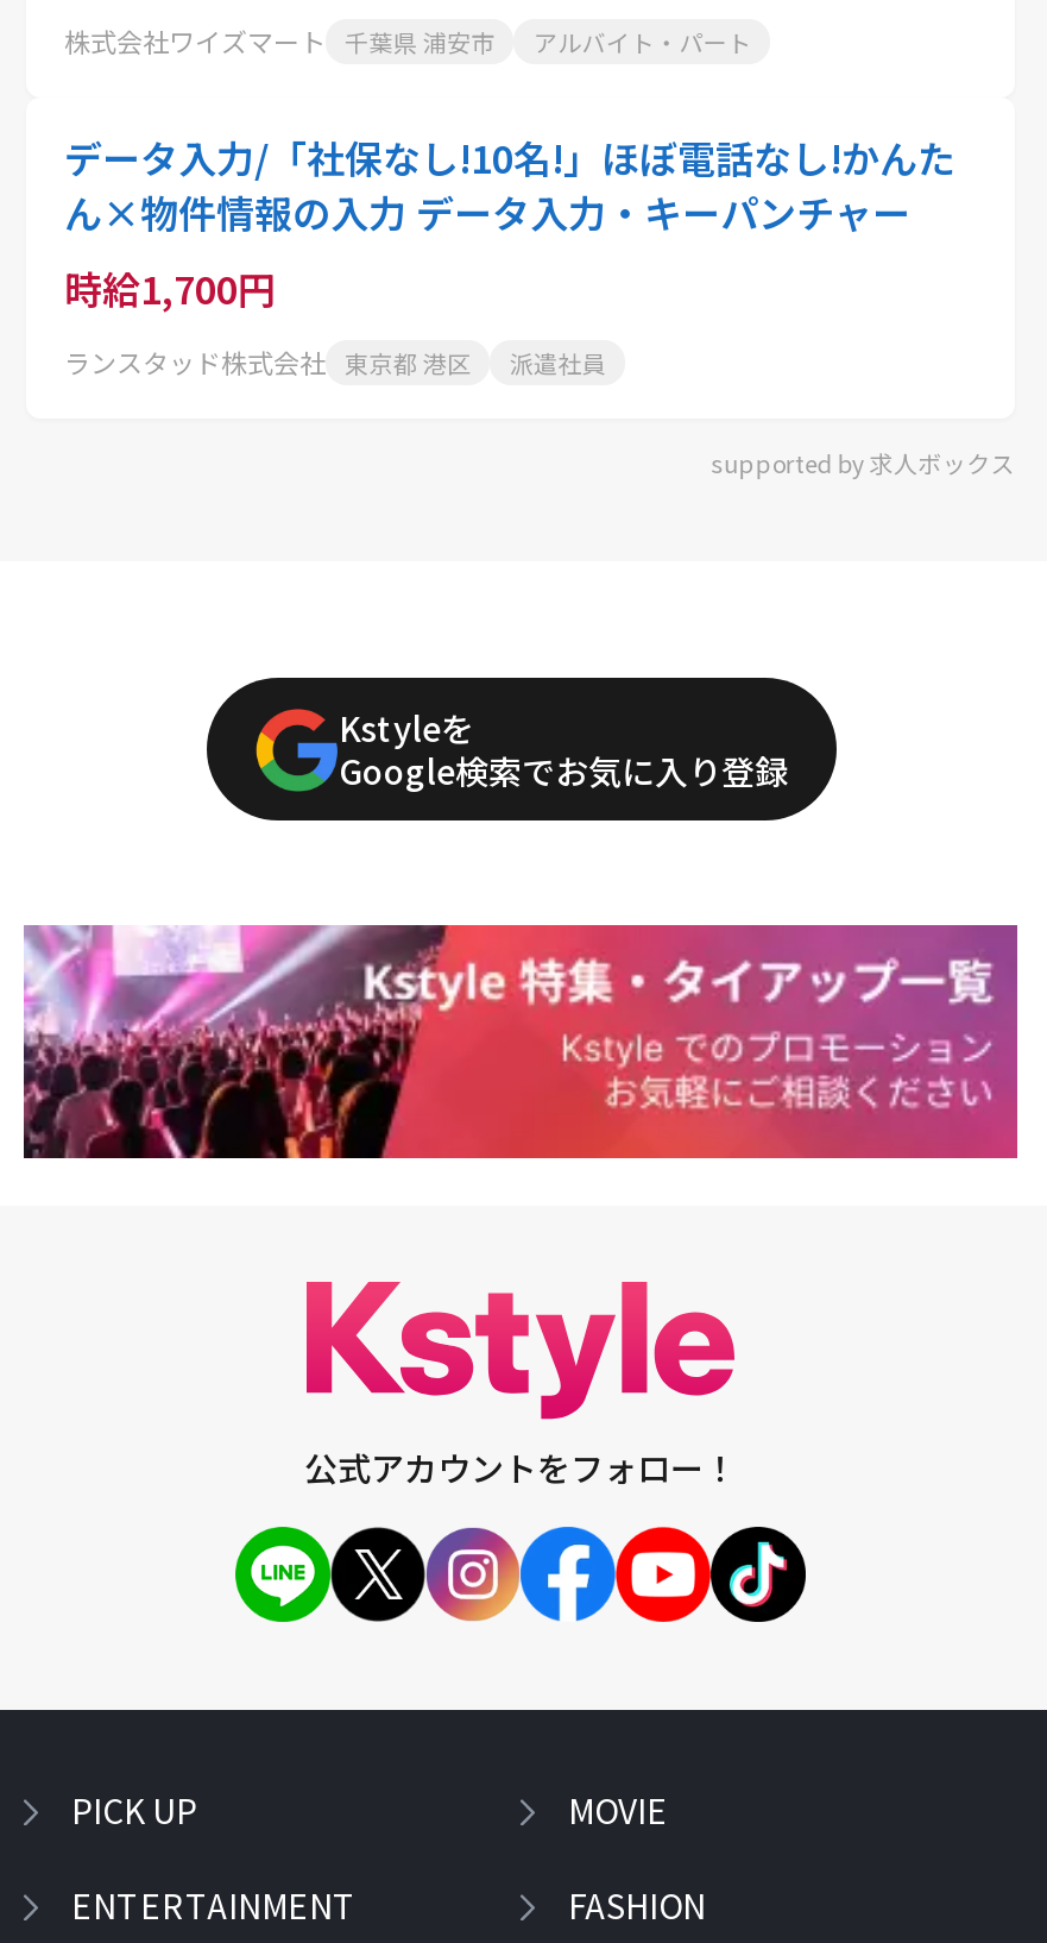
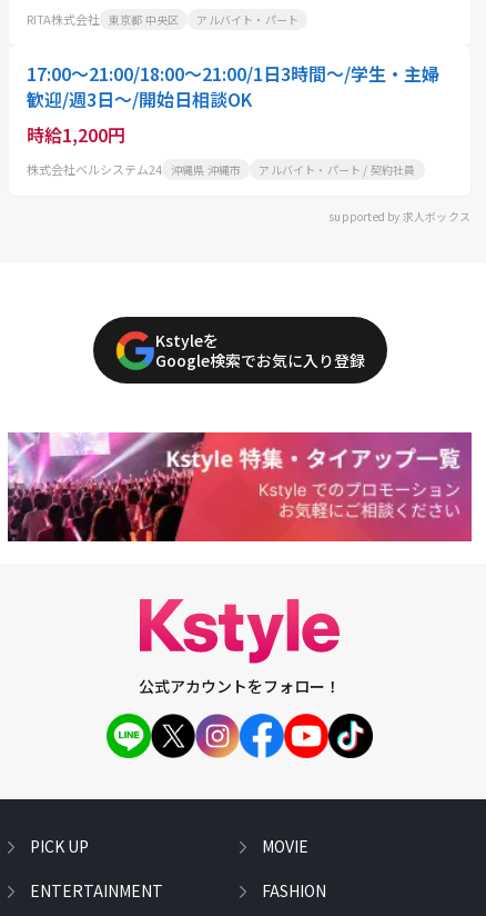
[64,21,495,59] 株式会社ワイズマート 千葉県 浦安市 -> [27,10,179,27] RITA株式会社 東京都 中央区
[64,128,955,316] データ入力/「社保なし!10名!」ほぼ電話なし!かんた | ん×物件情報の入力 データ入力・キーパンチャー | 時給1,700円 -> [27,60,439,148] 17:00～21:00/18:00～21:00/1日3時間～/学生・主婦 | 歓迎/週3日～/開始日相談OK | 時給1,200円
[64,342,606,380] ランスタッド株式会社 東京都 港区 | 派遣社員 -> [27,160,416,178] 株式会社ベルシステム24 沖縄県 沖縄市 | アルバイト・パート / 契約社員

